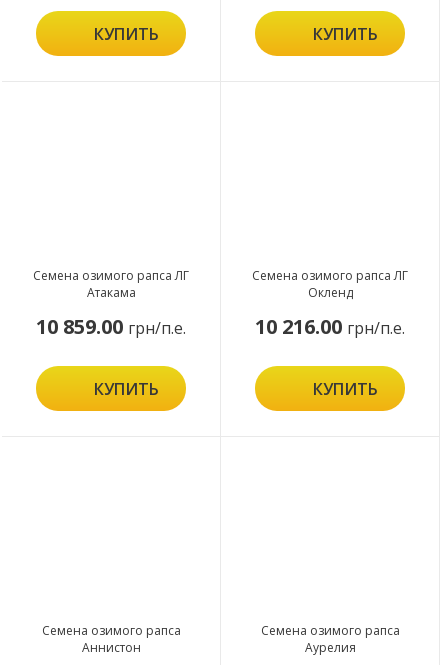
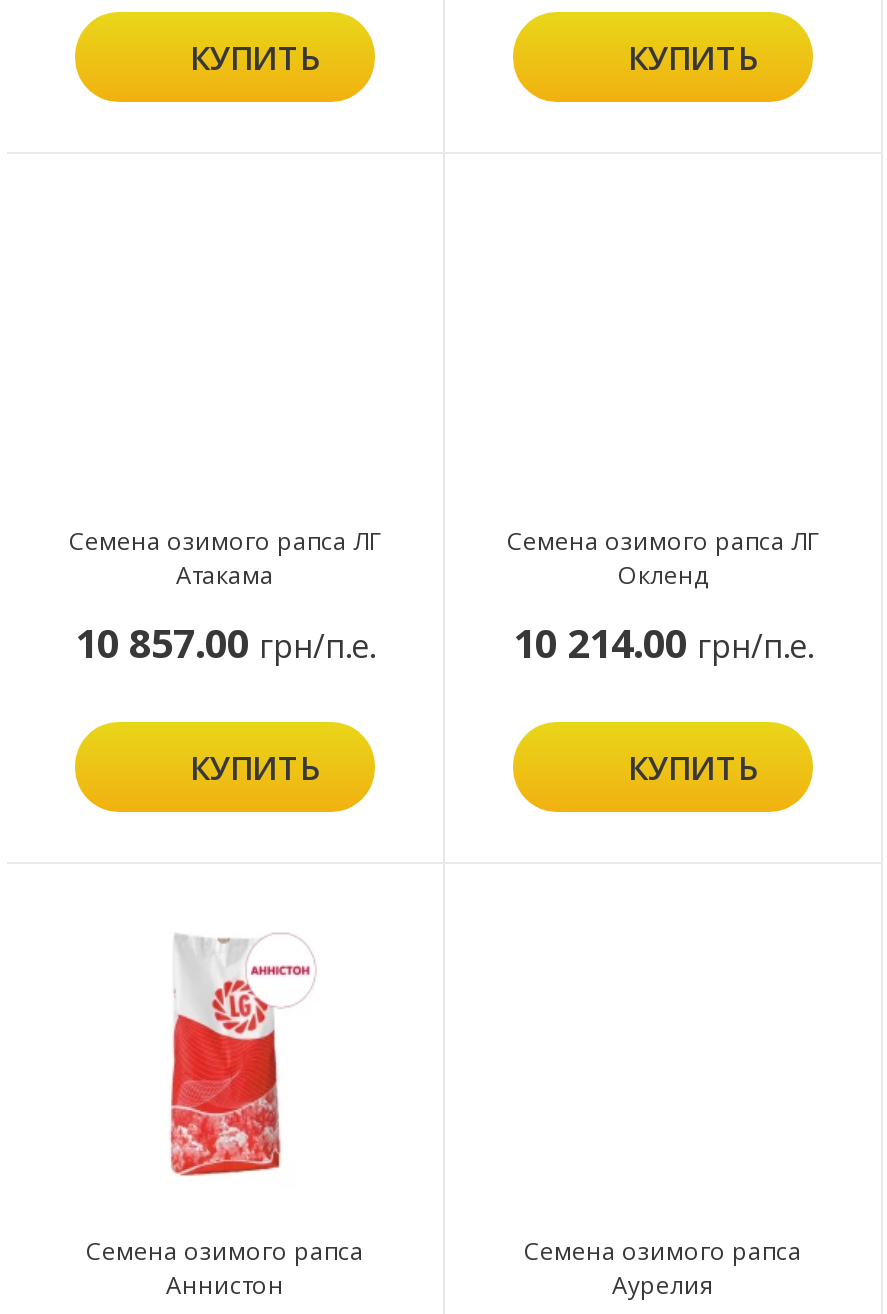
[36,313,186,340] 10 859.00 грн/п.е. -> [75,617,375,671] 10 857.00 грн/п.е.
[255,313,405,340] 10 216.00 грн/п.е. -> [513,617,813,671] 10 214.00 грн/п.е.
none -> [169,934,311,1178] [image]

